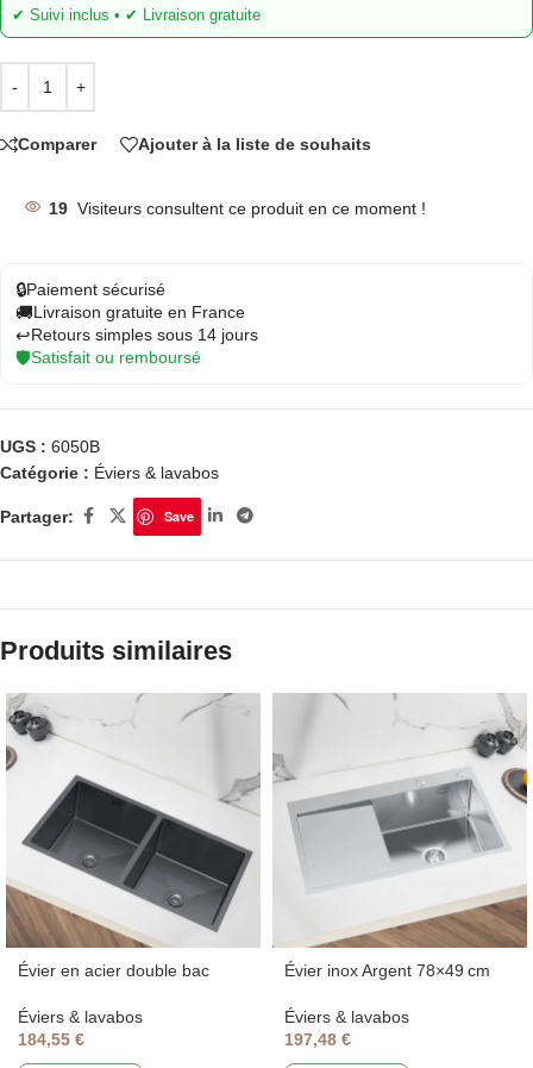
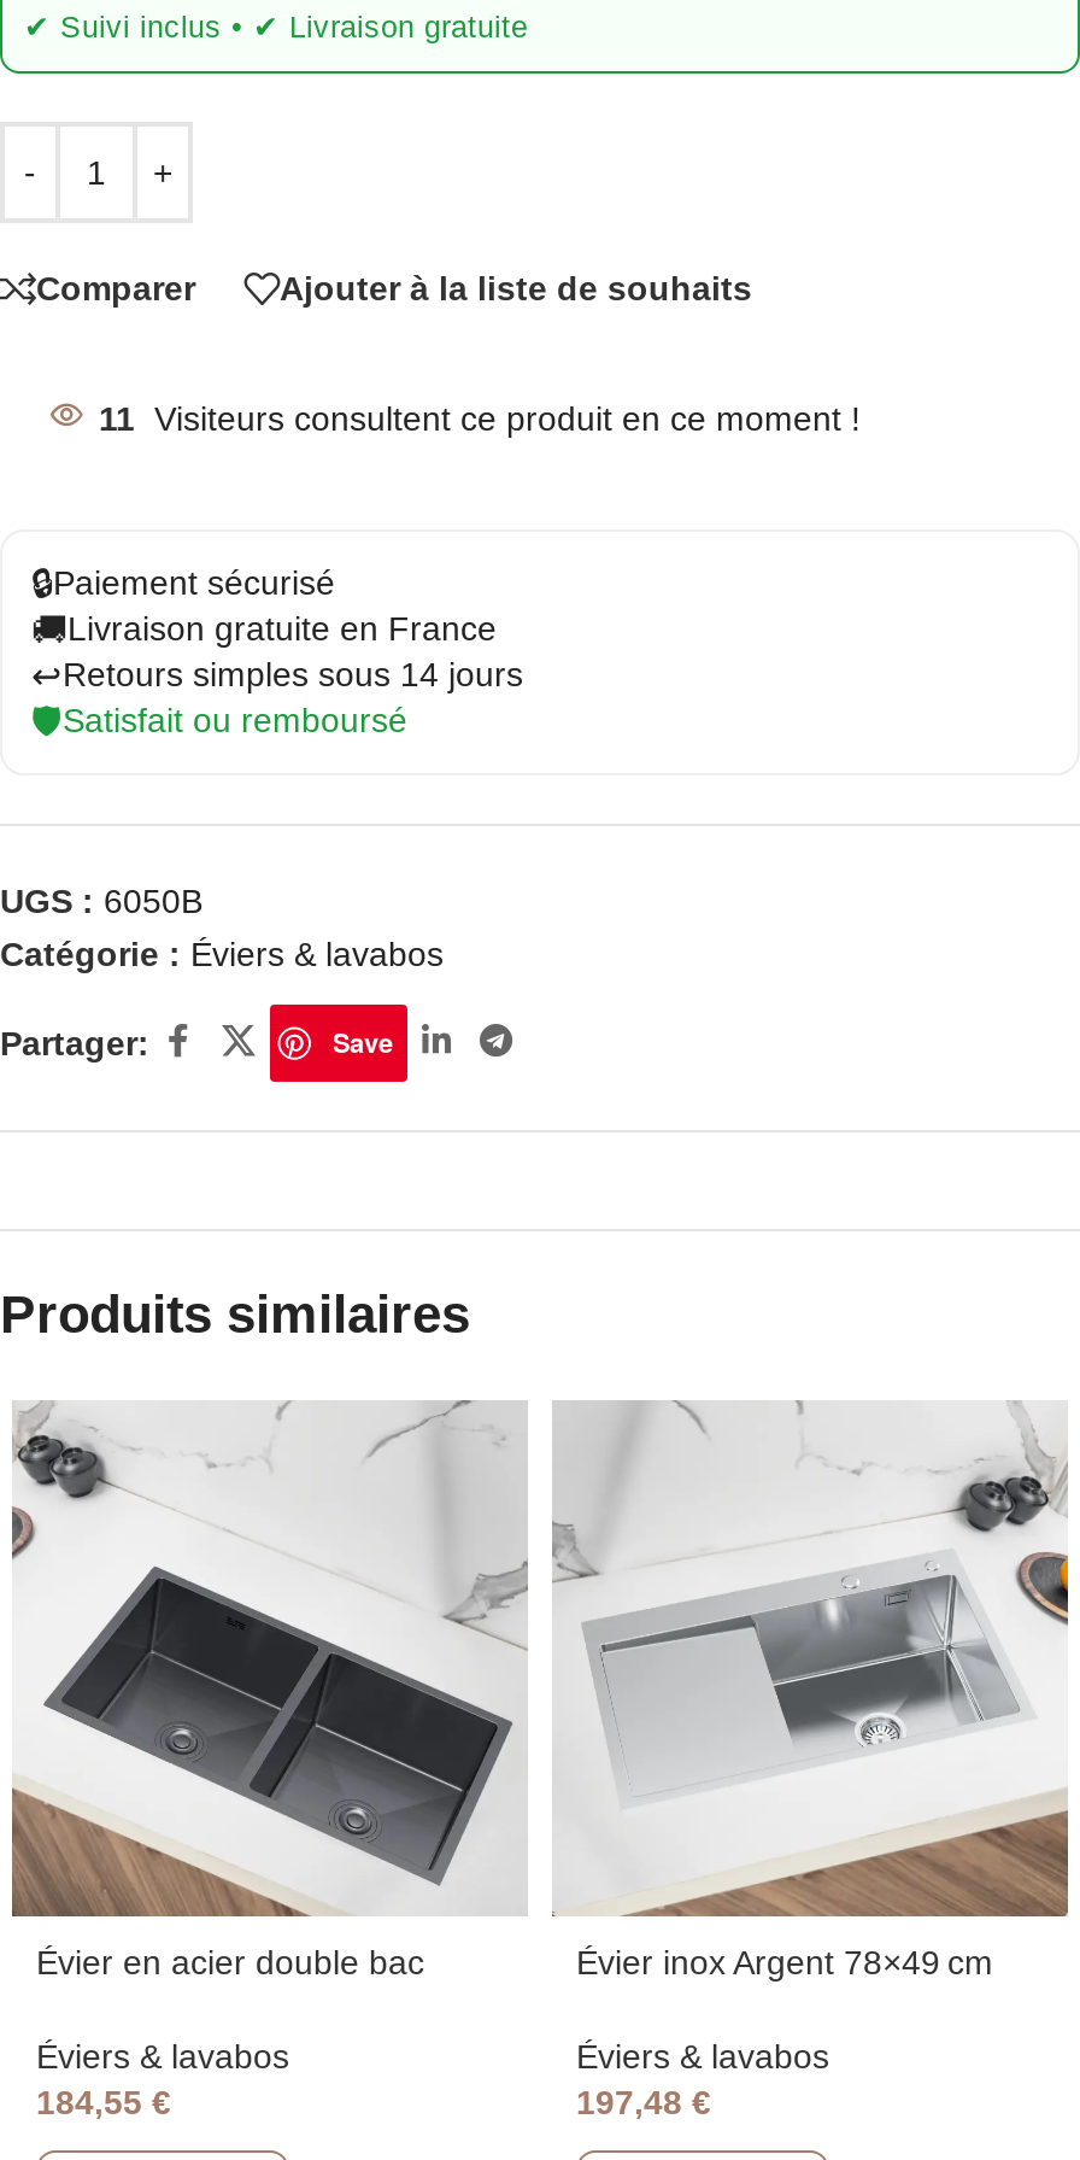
[49,198,426,218] 19 Visiteurs consultent ce produit en ce moment ! -> [99,398,861,437] 11 Visiteurs consultent ce produit en ce moment !

